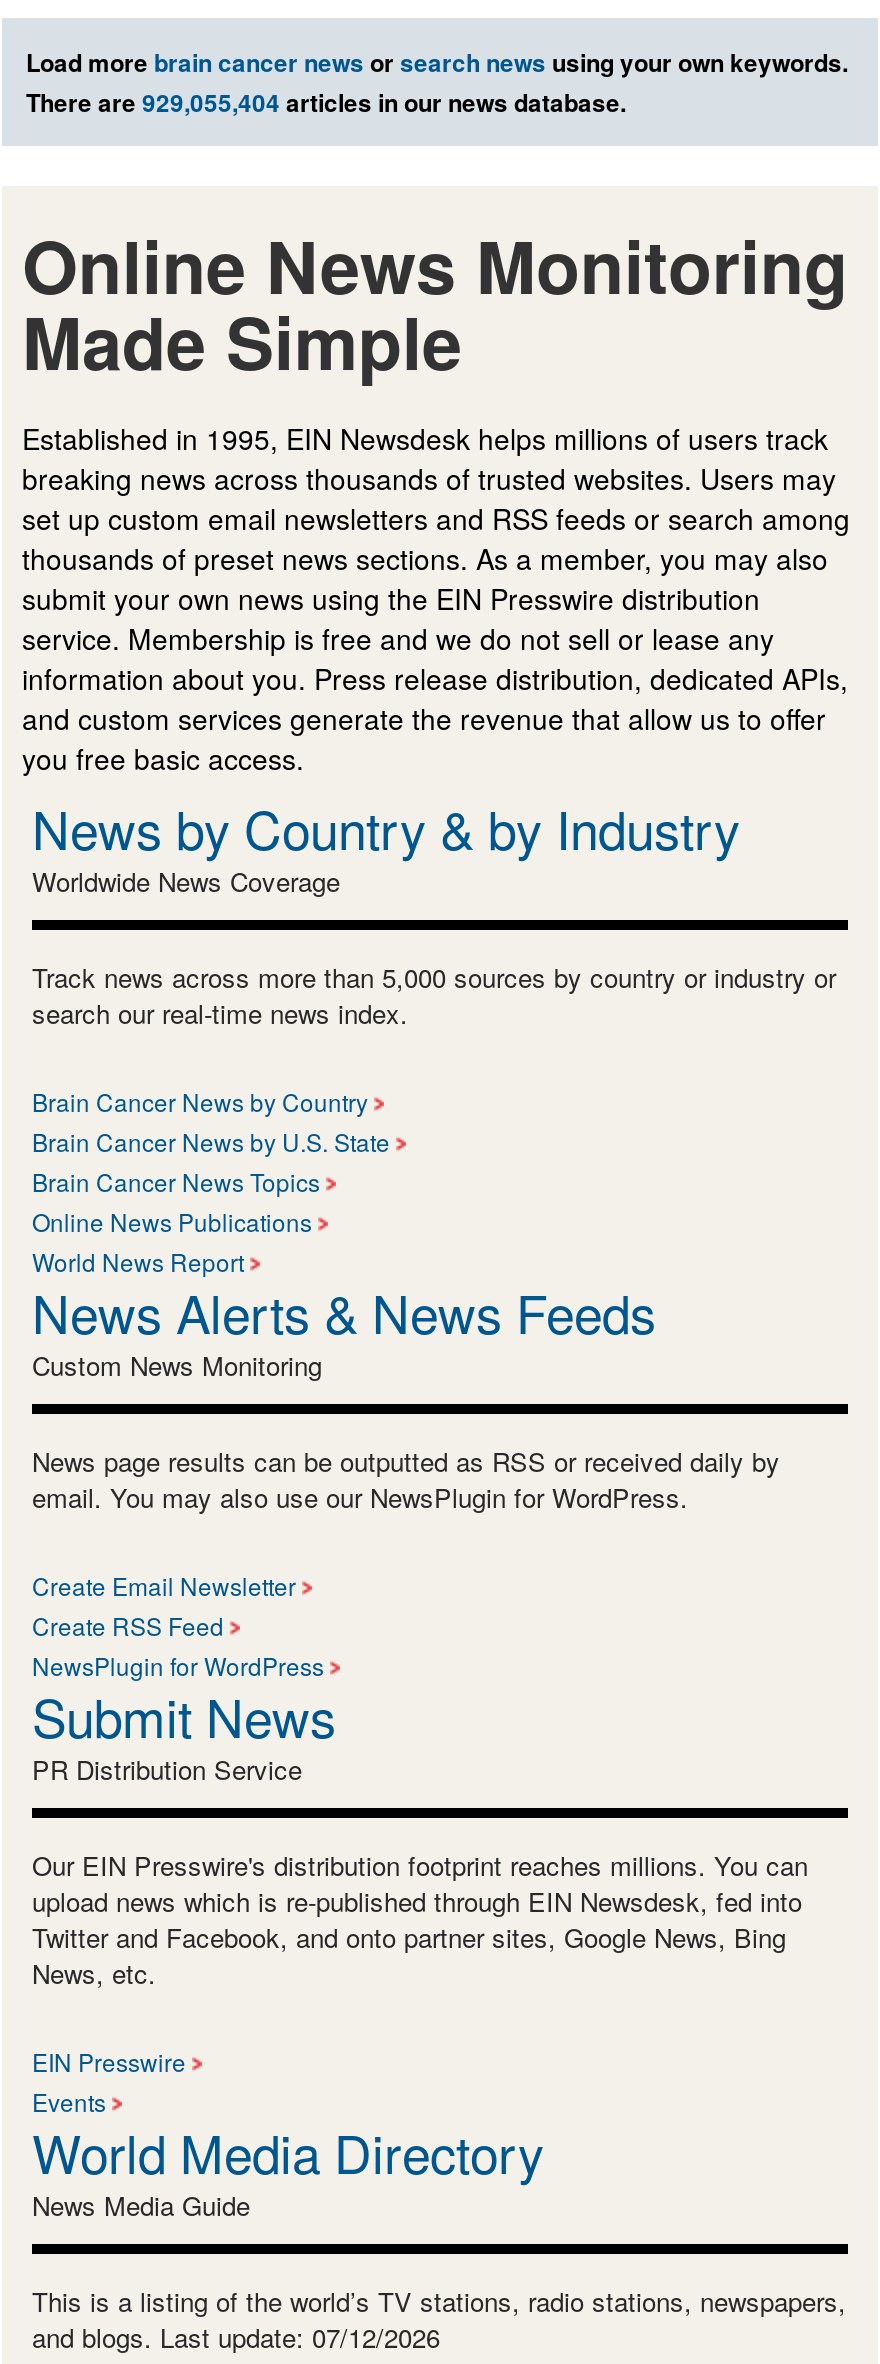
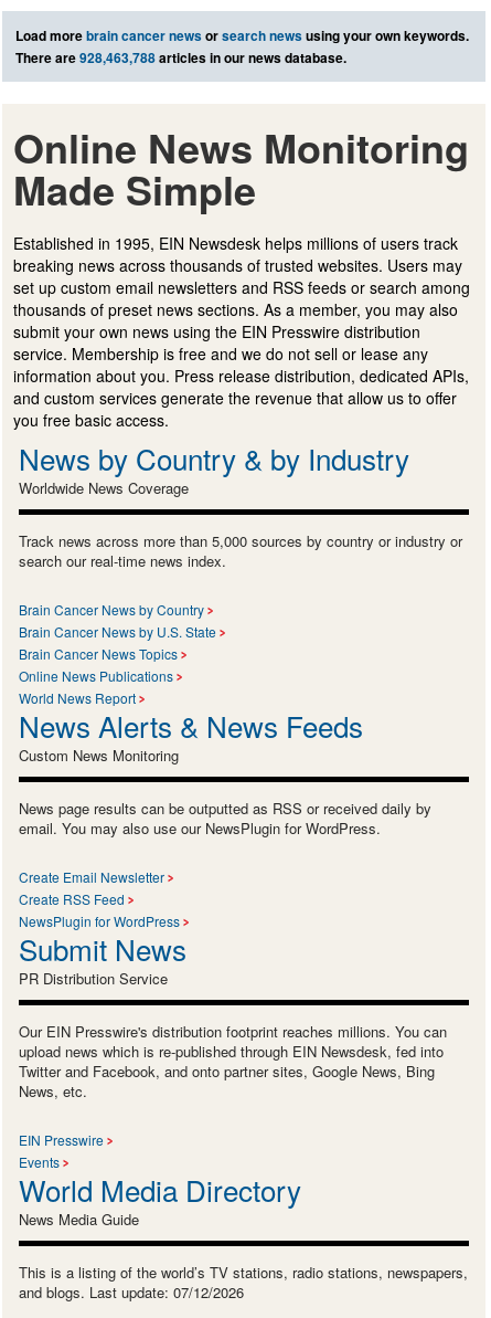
[26,83,626,119] There are 929,055,404 articles in our news database. -> [15,47,346,67] There are 928,463,788 articles in our news database.

